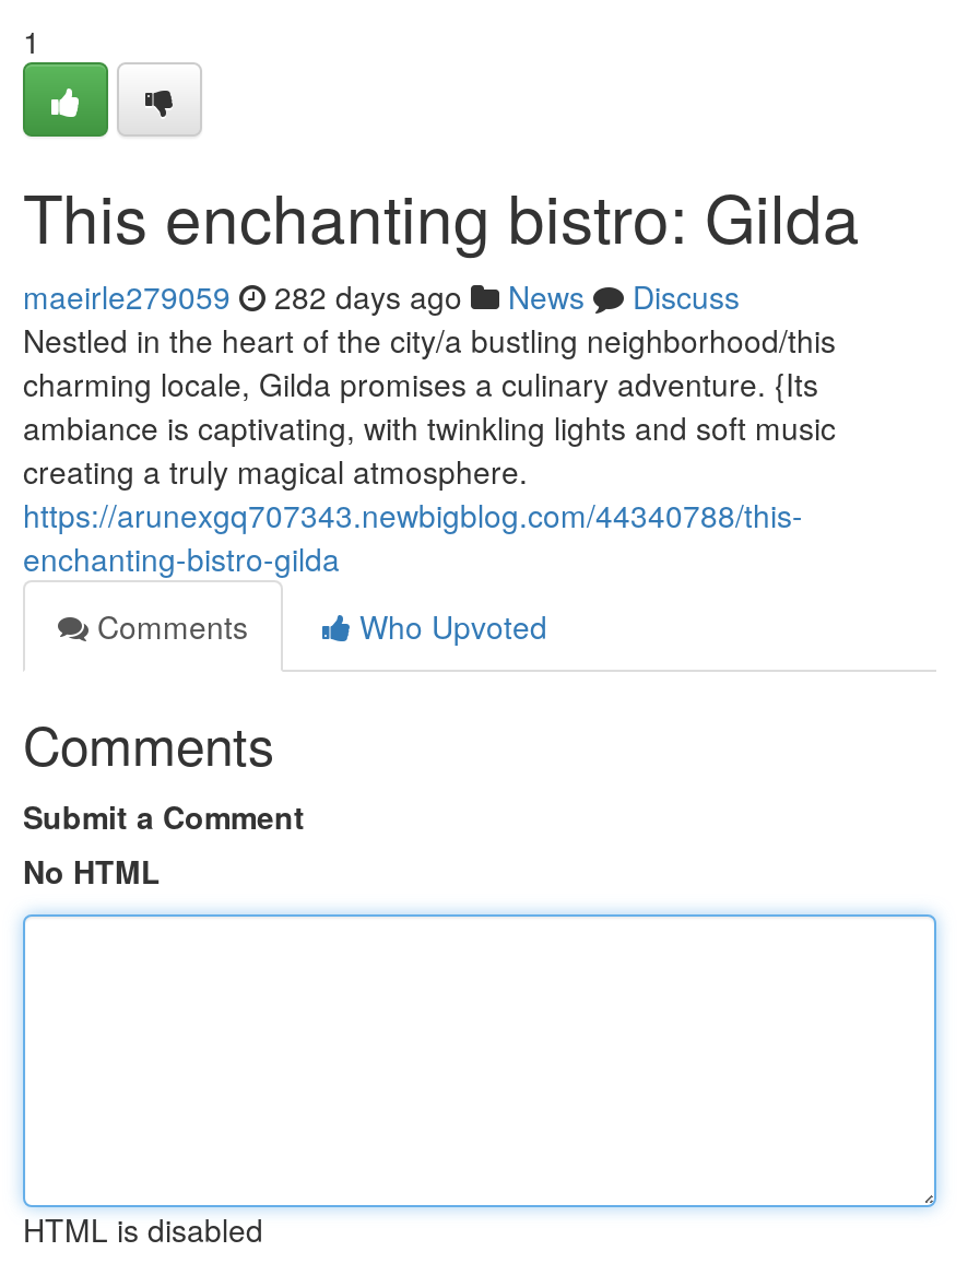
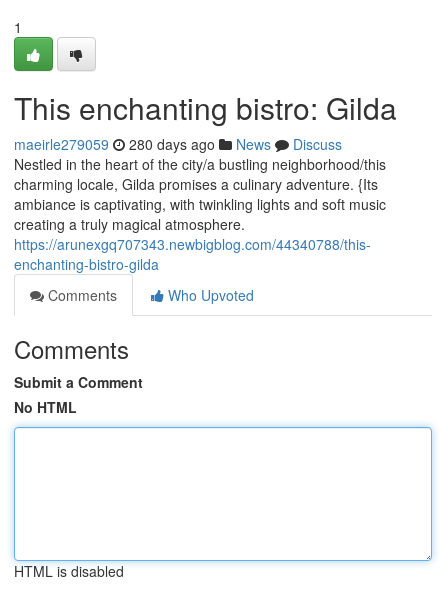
[23,274,740,318] maeirle279059 282 days ago News Discuss -> [14,134,342,154] maeirle279059 280 days ago News Discuss

